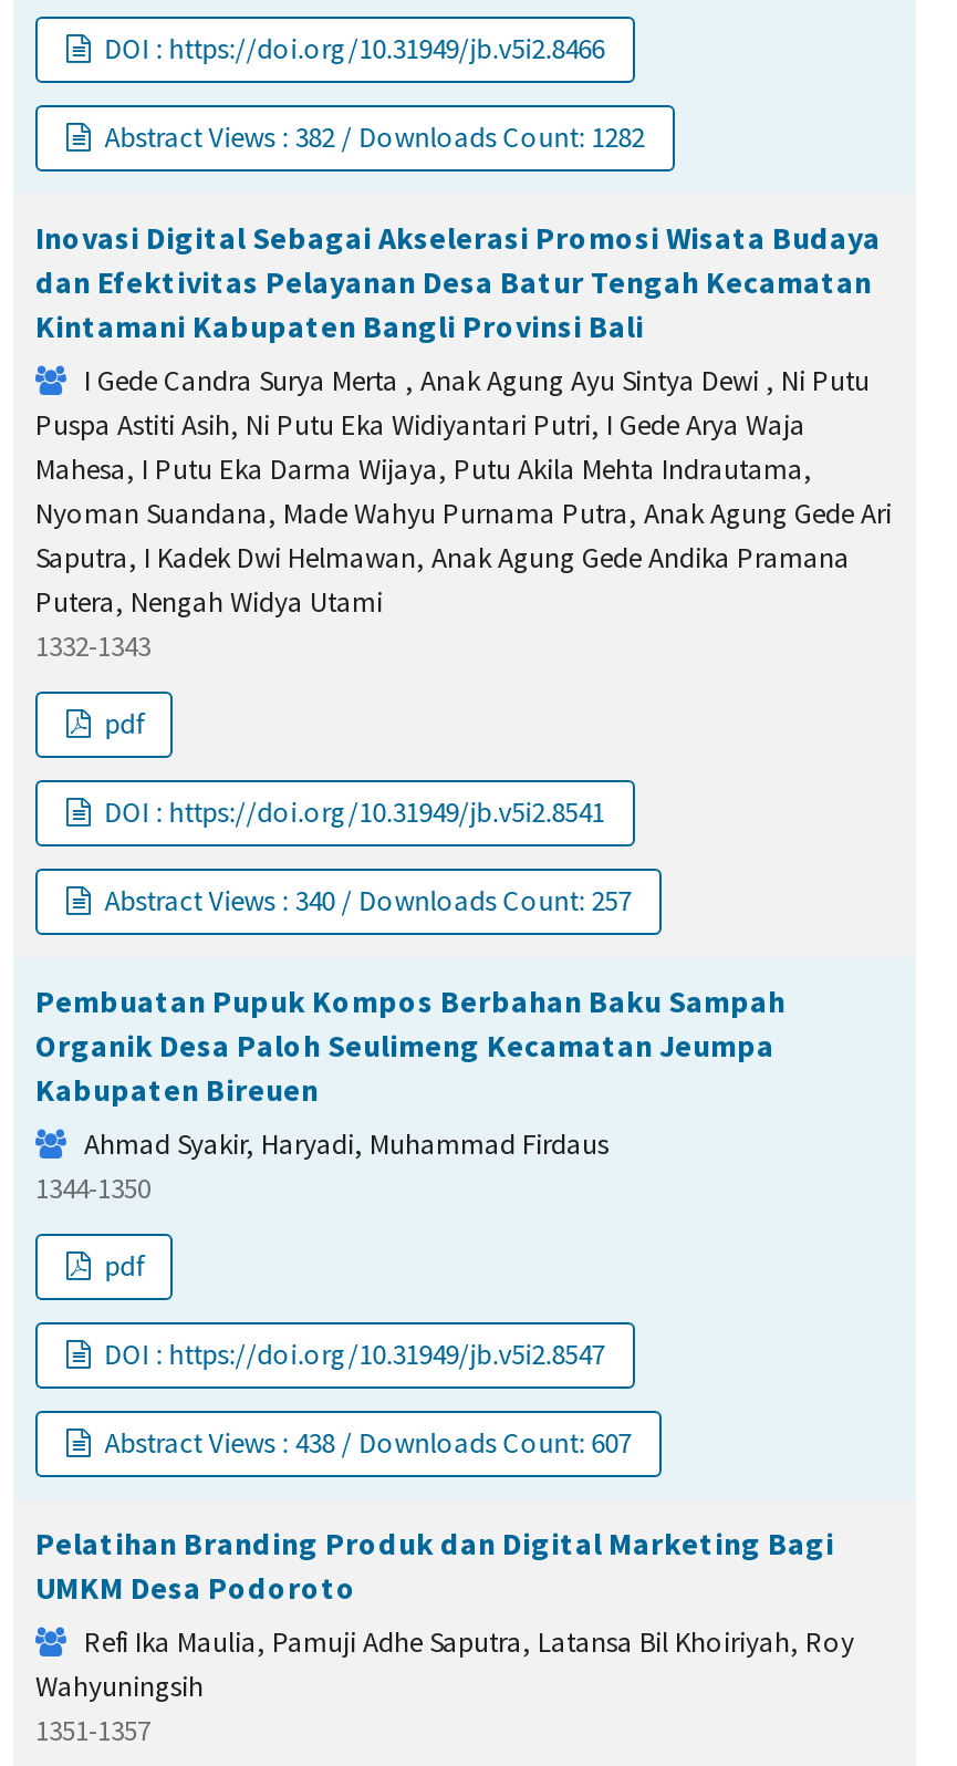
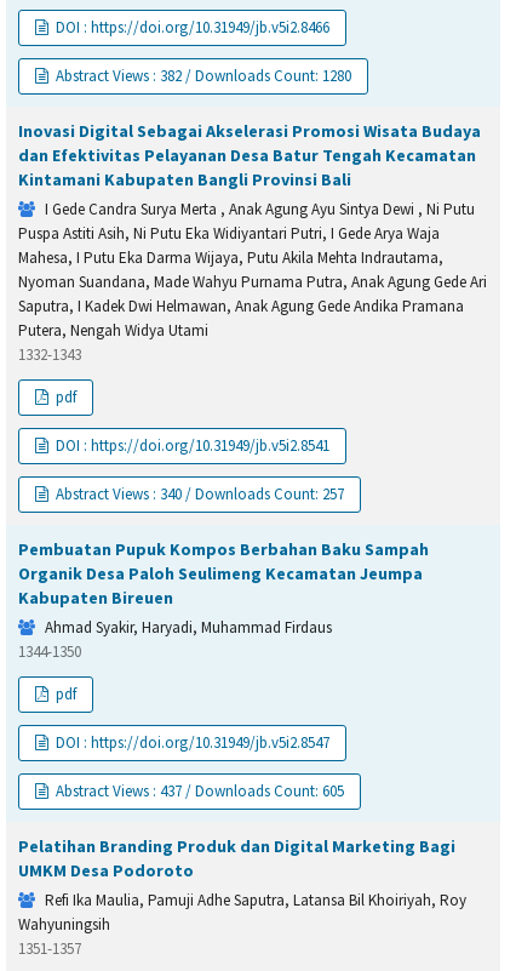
[98,118,644,155] Abstract Views : 382 / Downloads Count: 1282 -> [52,65,352,86] Abstract Views : 382 / Downloads Count: 1280
[98,1423,631,1461] Abstract Views : 438 / Downloads Count: 607 -> [52,780,344,801] Abstract Views : 437 / Downloads Count: 605

